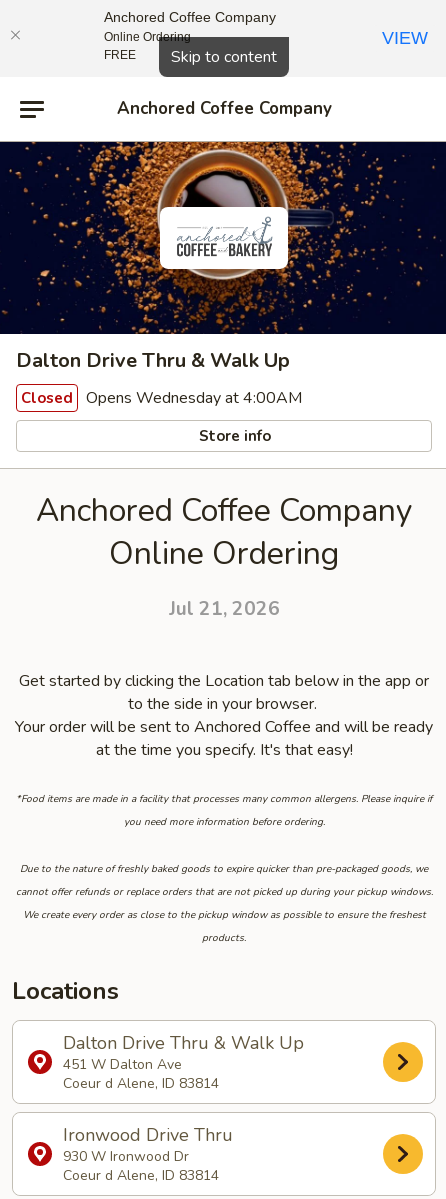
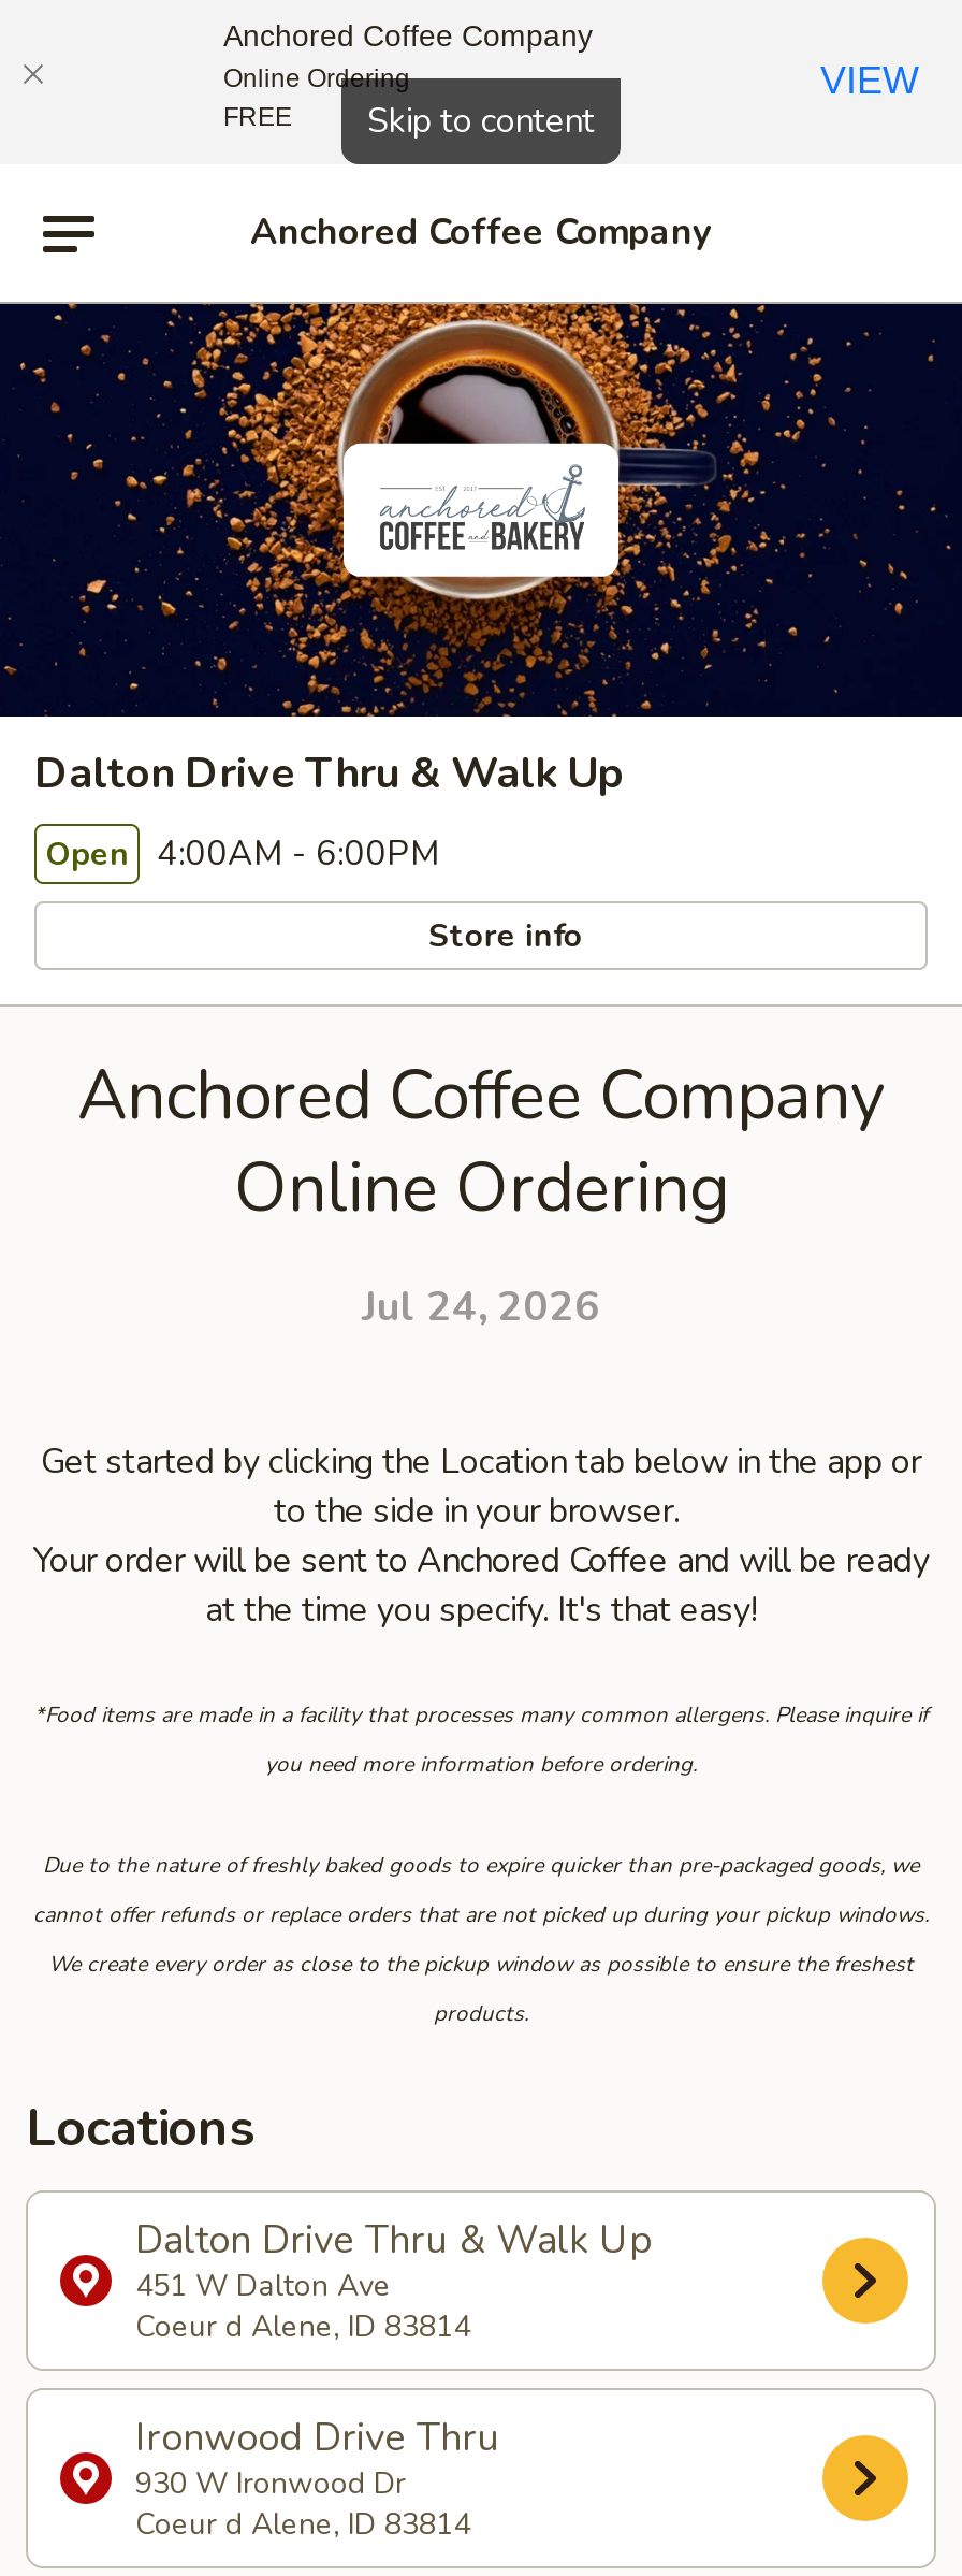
[21,387,302,409] Closed Opens Wednesday at 4:00AM -> [45,830,440,878] Open 4:00AM - 6:00PM
[168,596,279,622] Jul 21, 2026 -> [362,1279,600,1335] Jul 24, 2026

